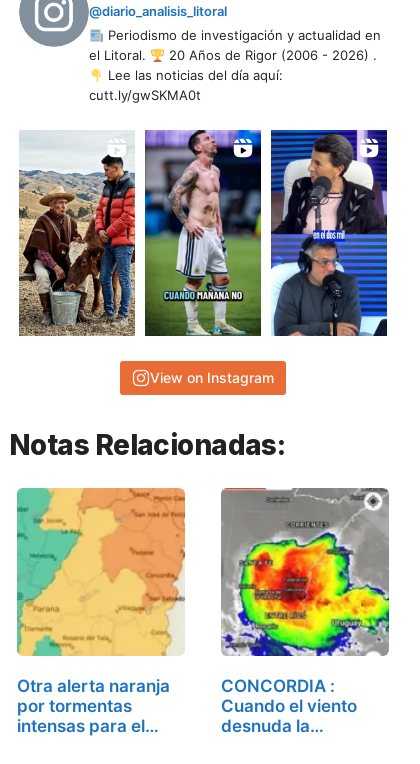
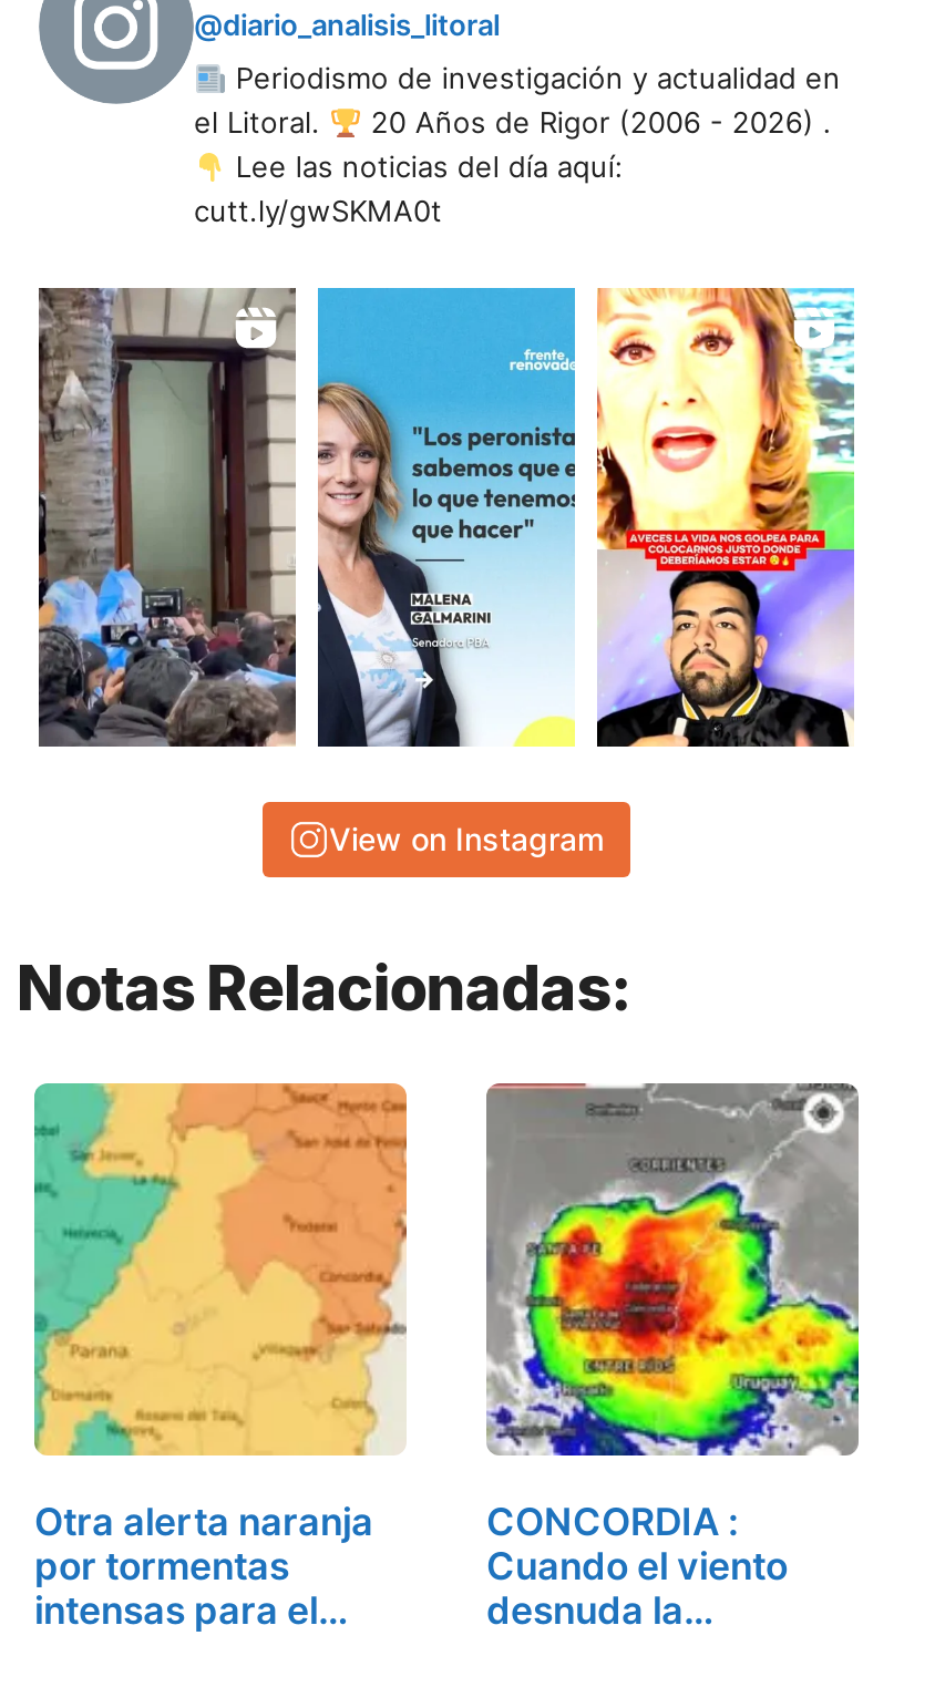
[18,130,136,337] [image] -> [37,286,298,749] [image]
[144,129,262,337] [image] -> [316,286,577,749] [image]
[270,129,388,337] [image] -> [595,286,856,749] [image]

